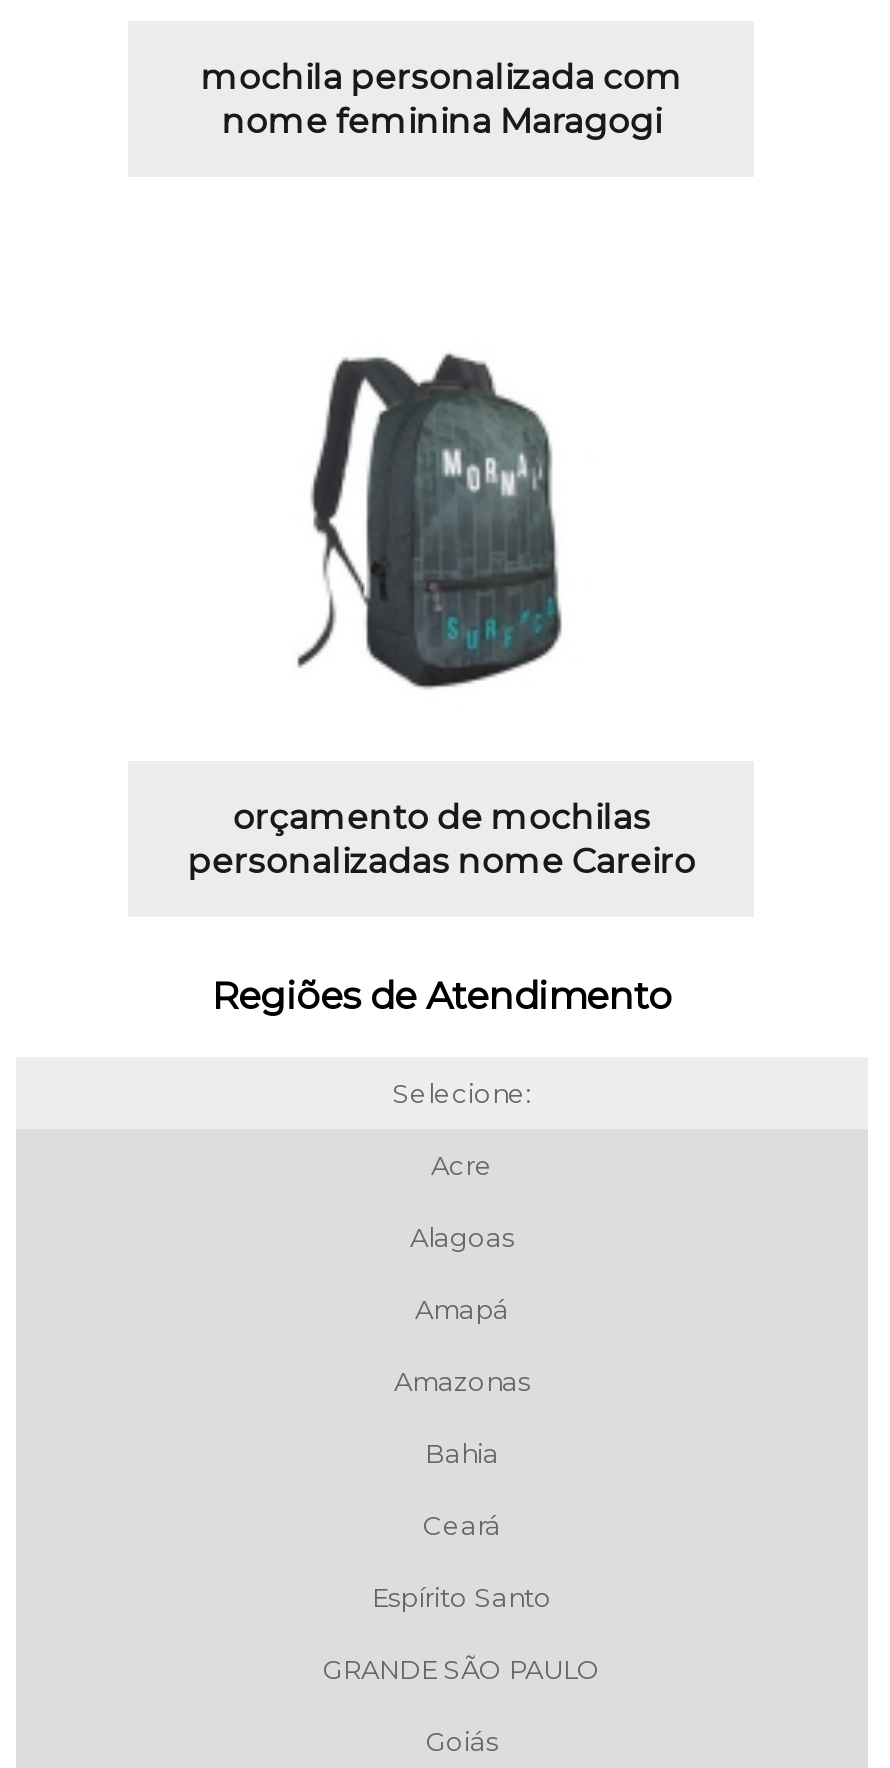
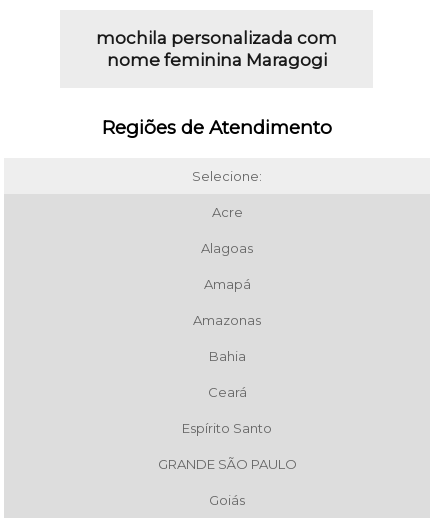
[298,353,562,689] [image] -> none
[187,797,695,881] orçamento de mochilas | personalizadas nome Careiro -> none

